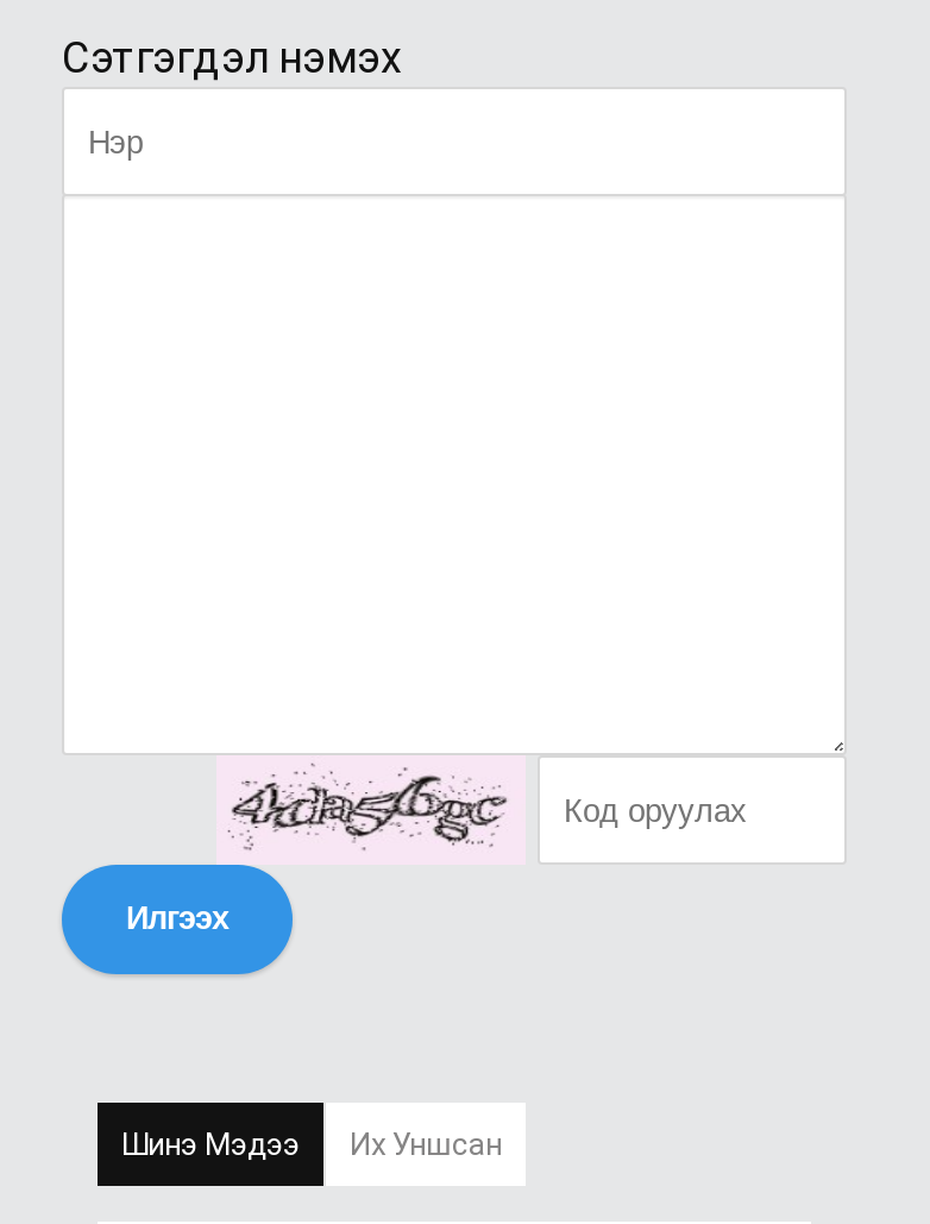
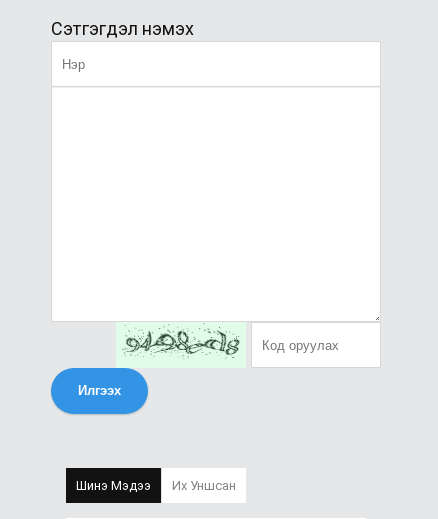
[226,760,511,853] [image] -> [122,323,241,362] [image]

